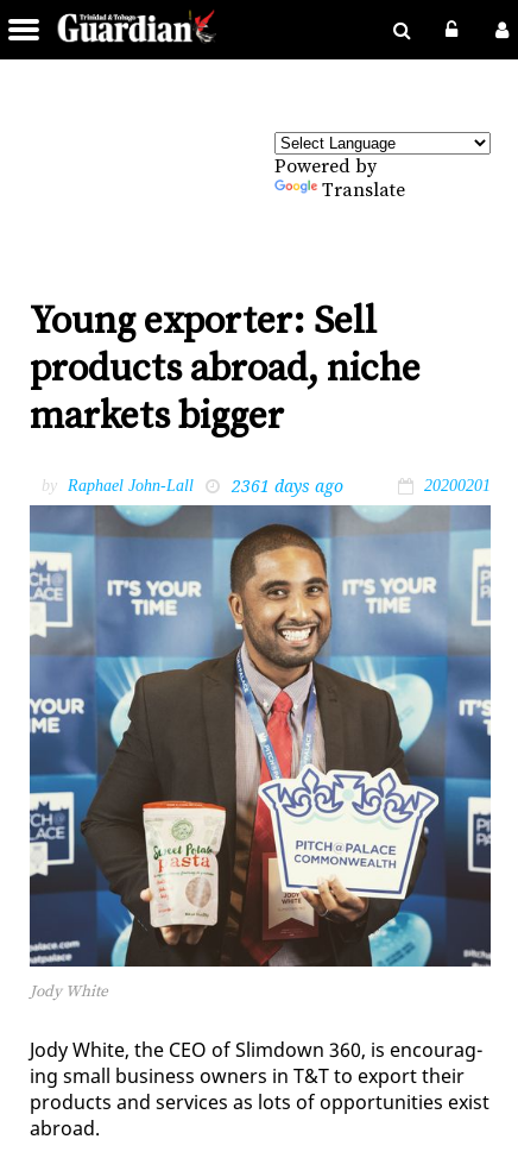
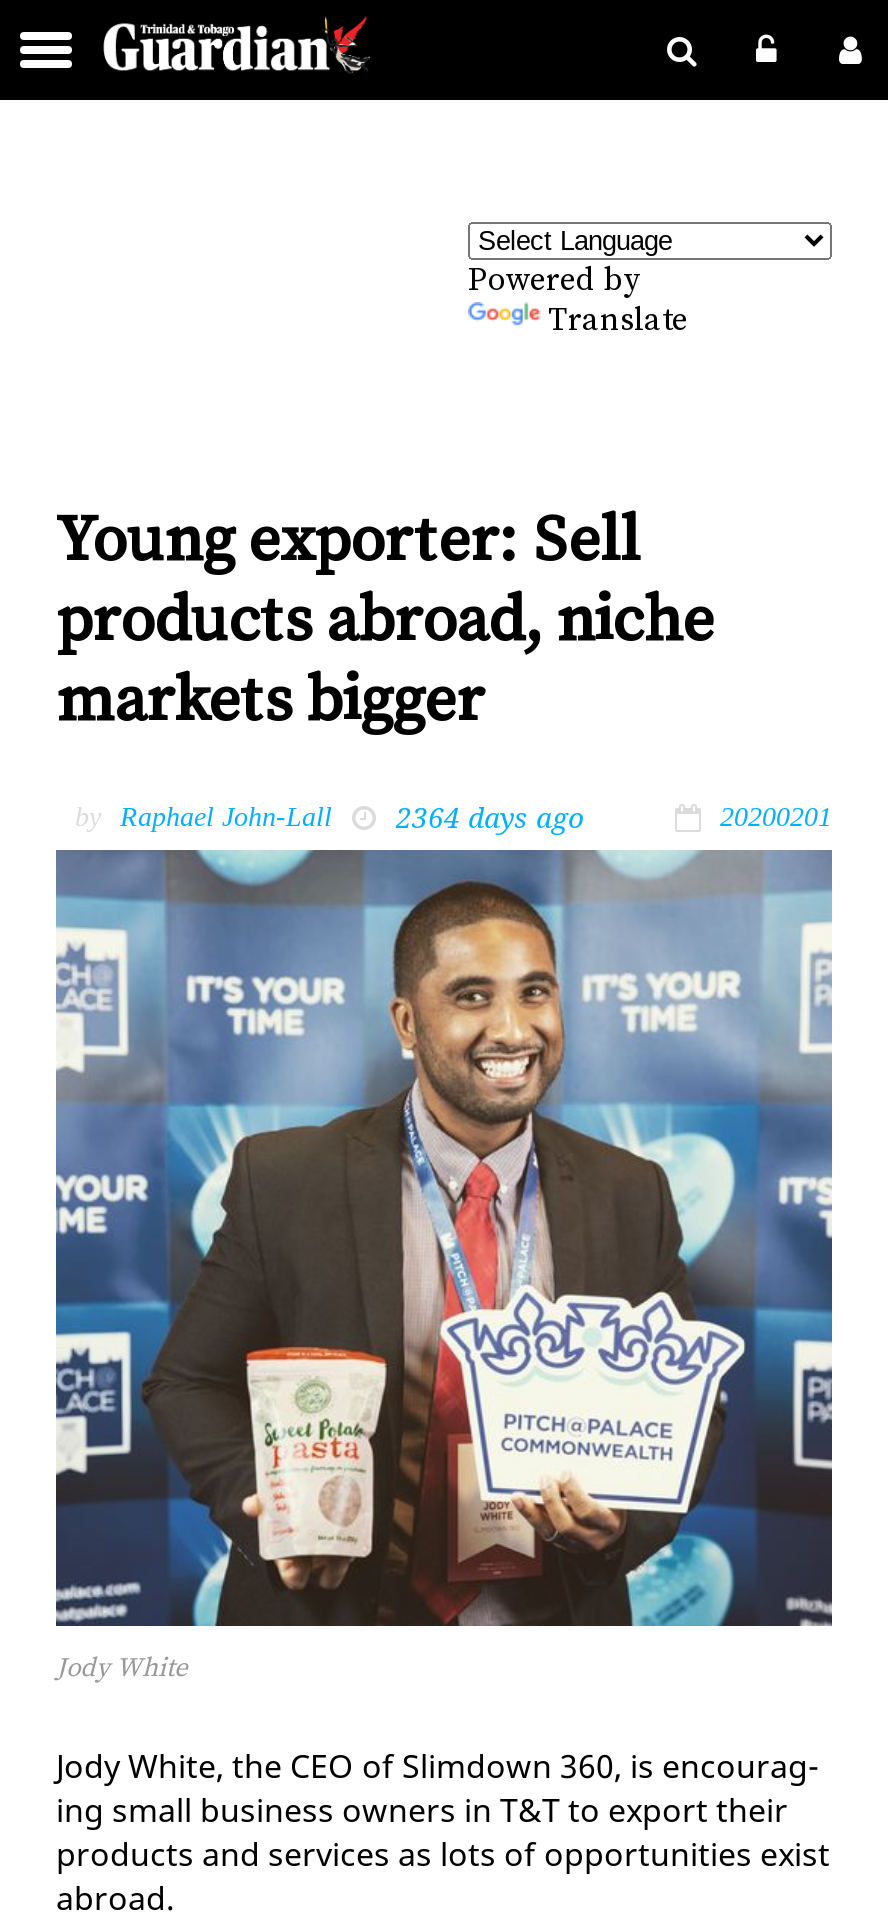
[232,474,343,497] 2361 days ago -> [396,798,584,836] 2364 days ago

